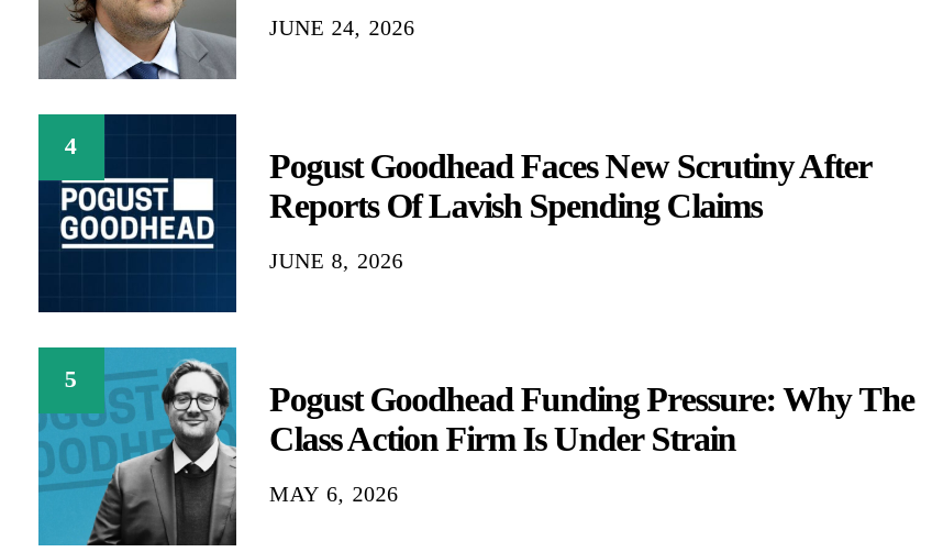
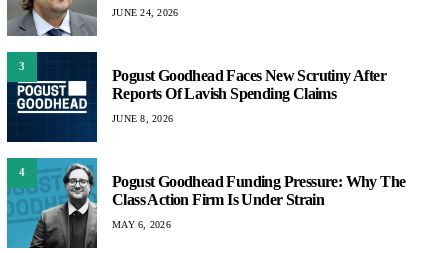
[65,132,78,159] 4 -> [19,60,25,72] 3
[65,366,78,392] 5 -> [19,166,25,178] 4

